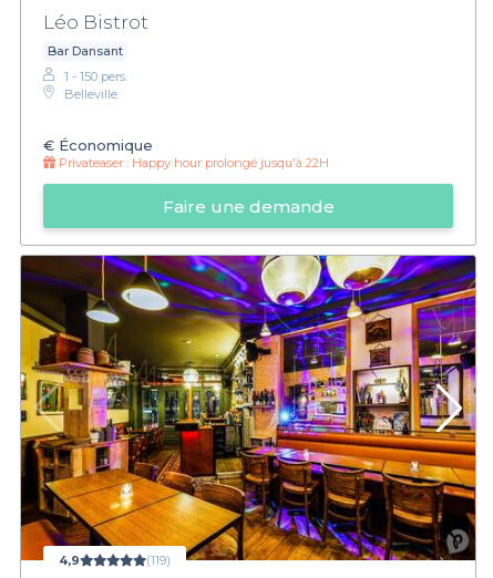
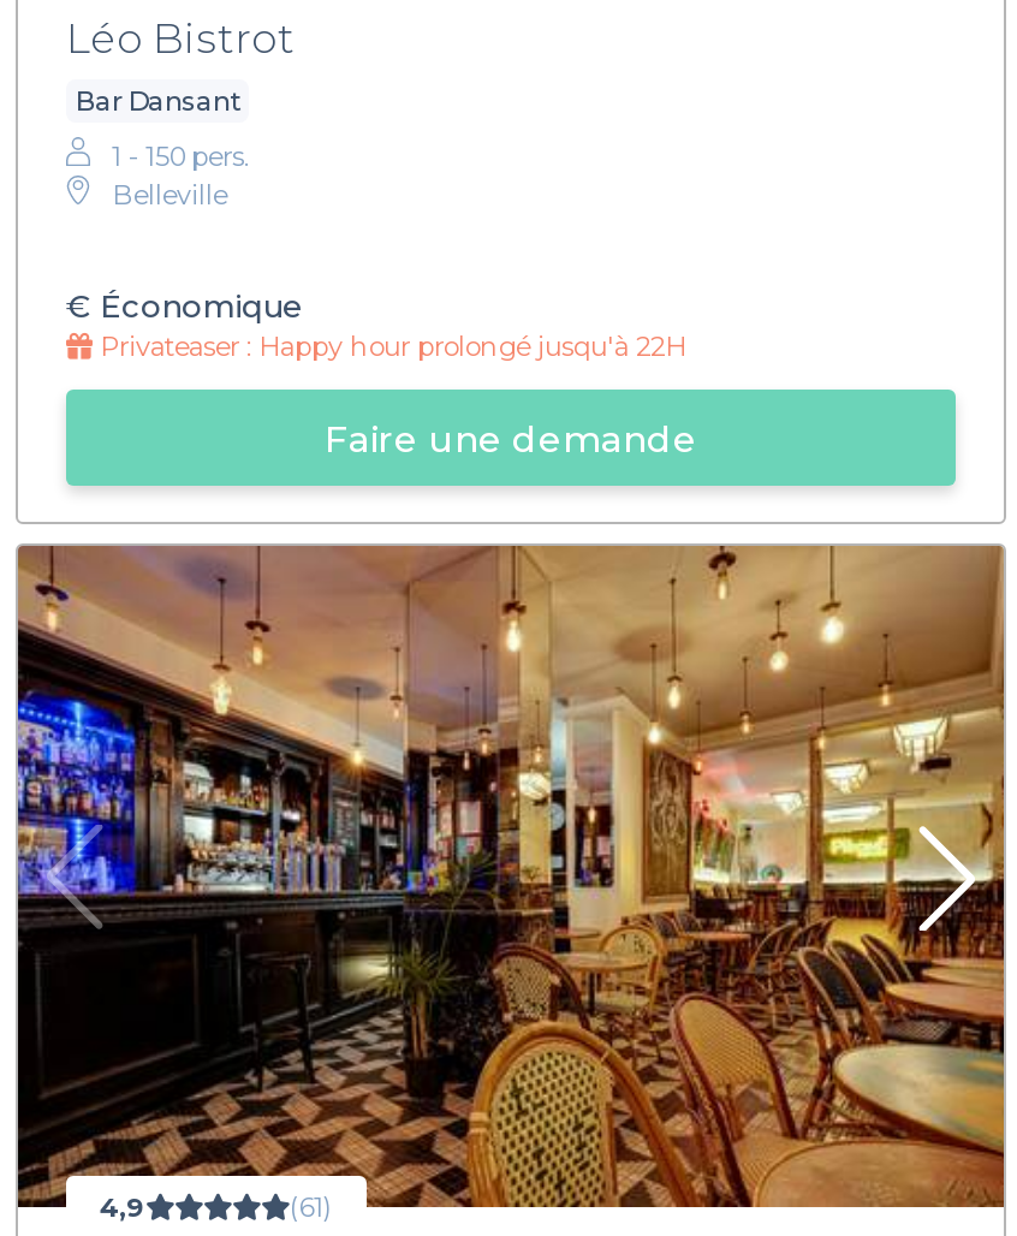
[20,255,476,568] [image] | (119) -> [16,542,1006,1225] [image] | (61)

